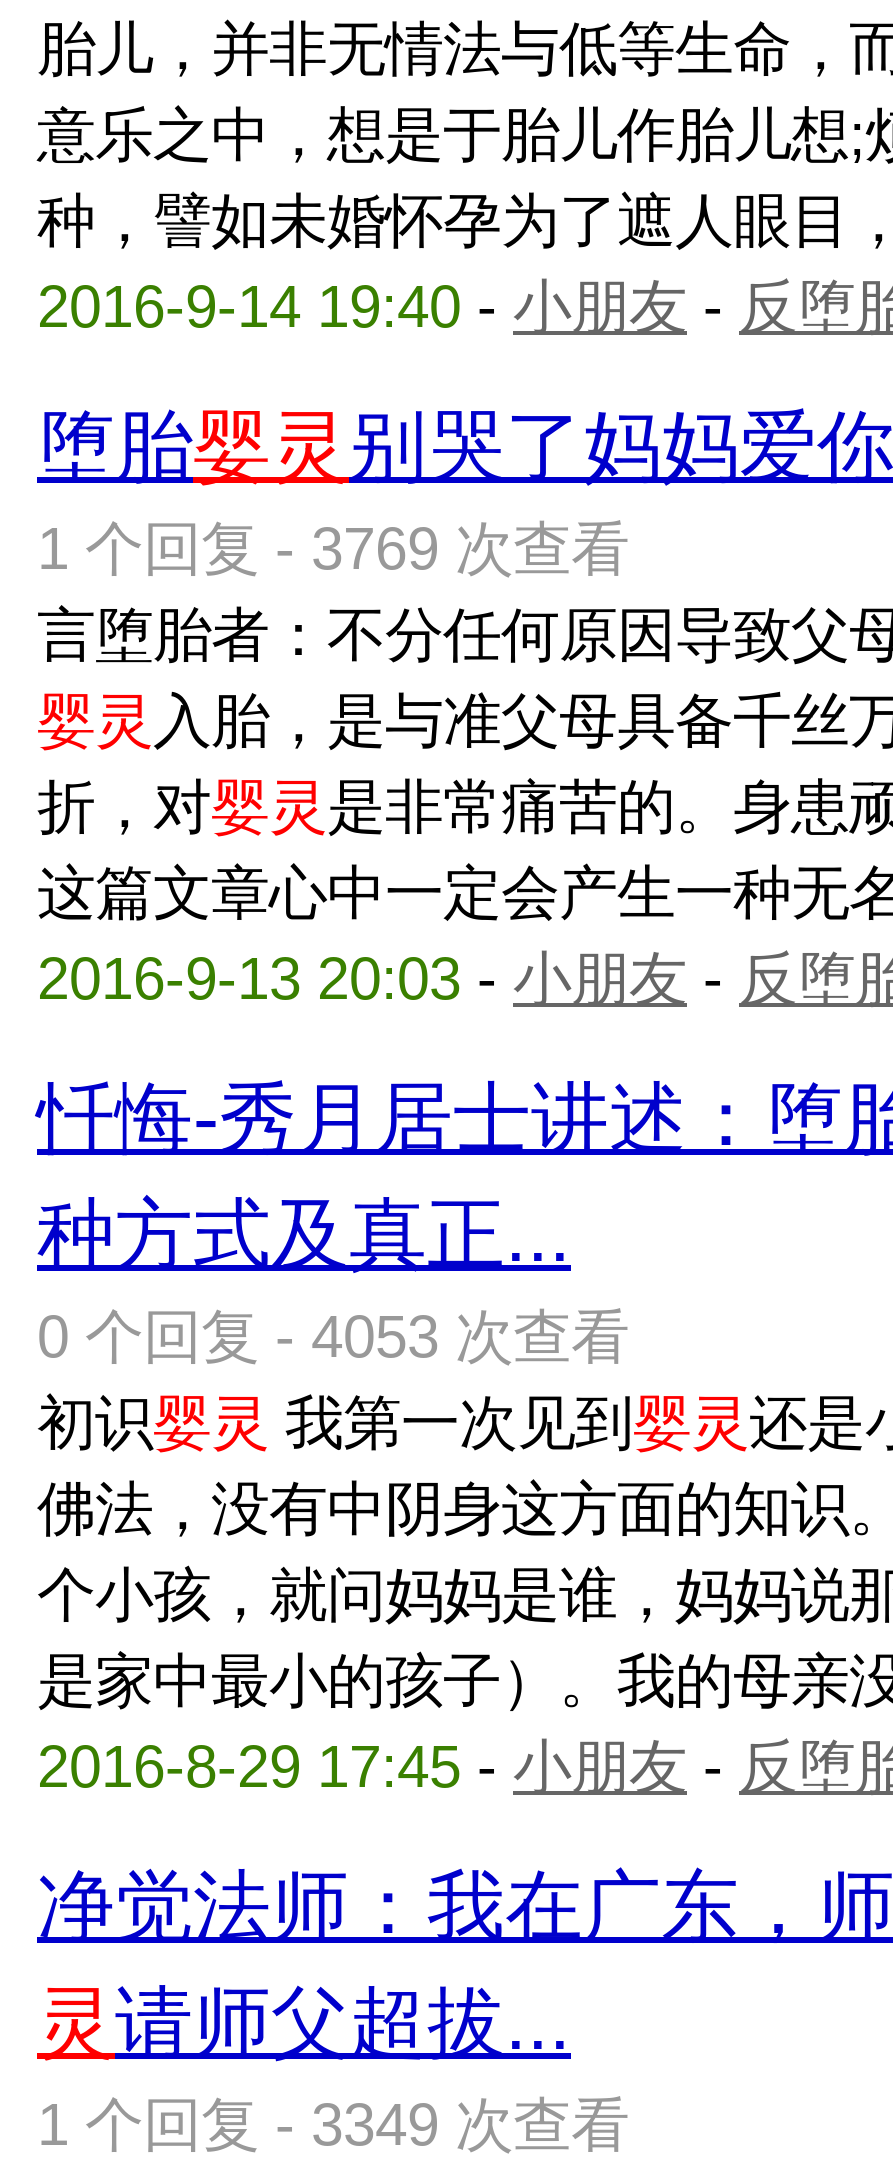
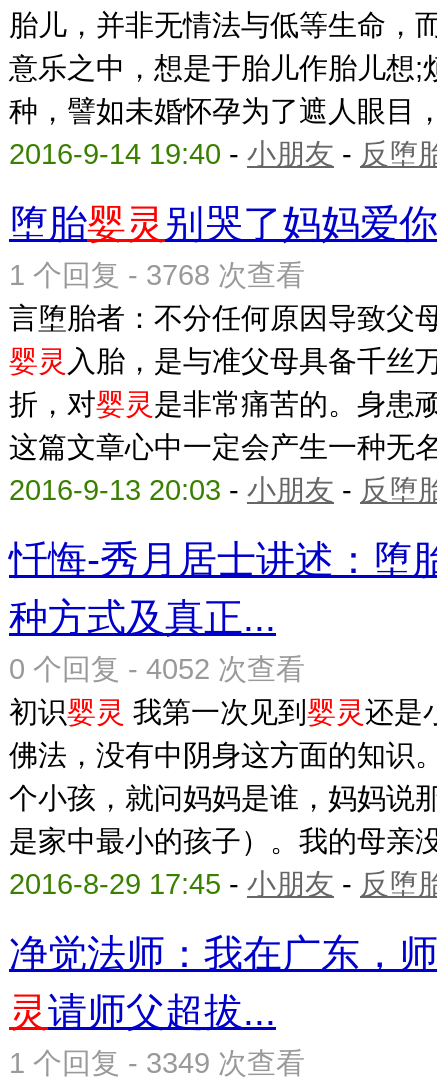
[37,515,629,581] 1 个回复 - 3769 次查看 -> [9,258,305,291] 1 个回复 - 3768 次查看
[37,1303,629,1369] 0 个回复 - 4053 次查看 -> [9,652,305,685] 0 个回复 - 4052 次查看

